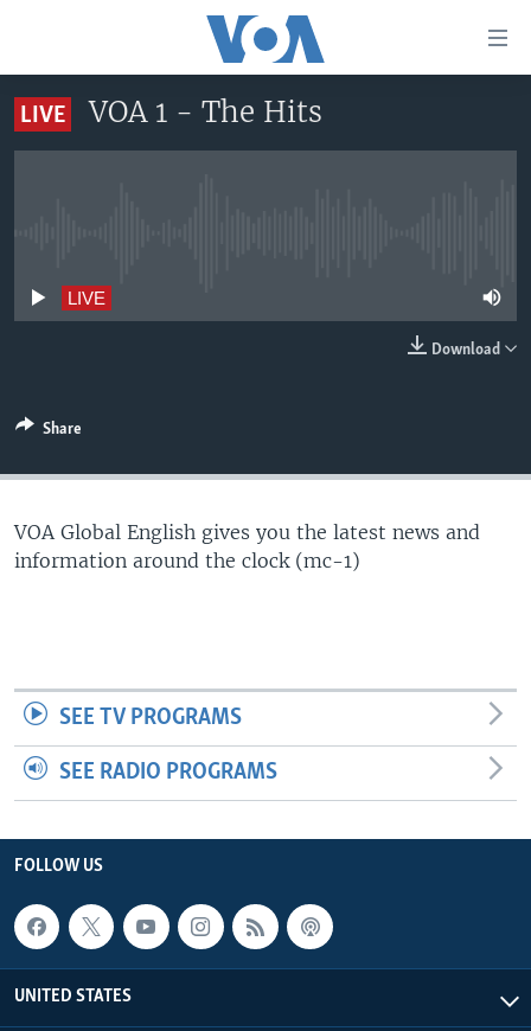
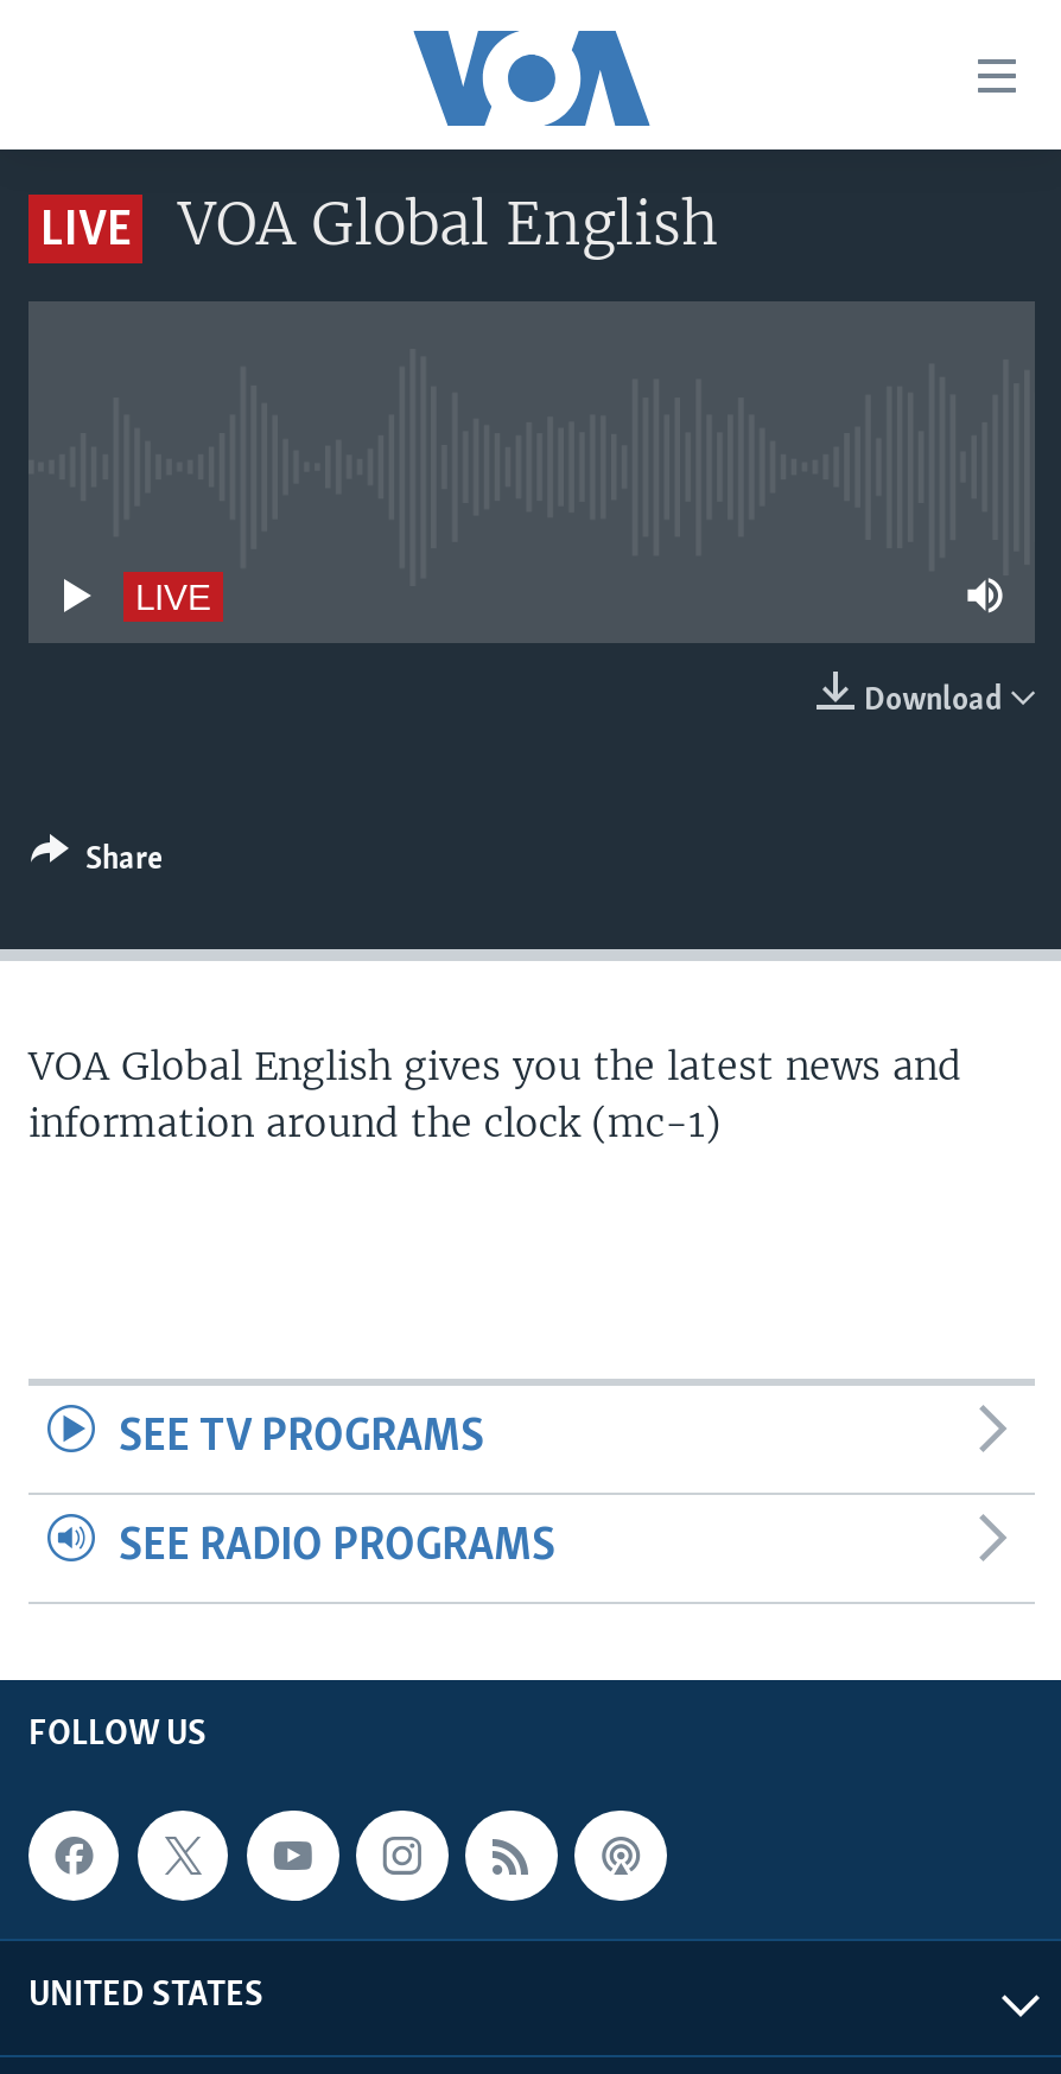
[89,94,322,130] VOA 1 - The Hits -> [178,187,719,261] VOA Global English

